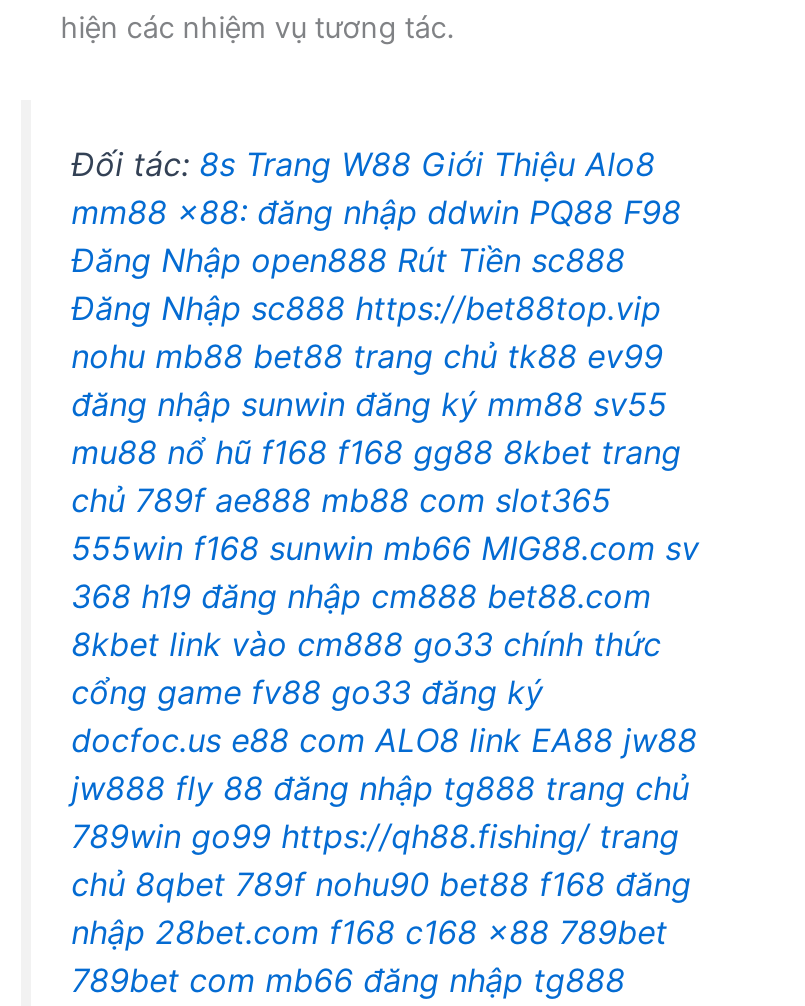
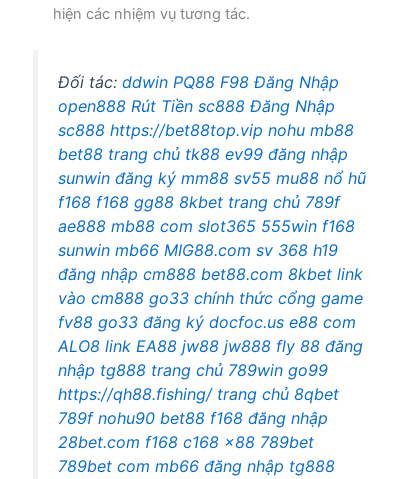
[71,144,699,952] Đối tác: 8s Trang W88 Giới Thiệu Alo8 | mm88 x88: đăng nhập ddwin PQ88 F98 | Đăng Nhập open888 Rút Tiền sc888 | Đăng Nhập sc888 https://bet88top.vip | nohu mb88 bet88 trang chủ tk88 ev99 | đăng nhập sunwin đăng ký mm88 sv55 | mu88 nổ hũ f168 f168 gg88 8kbet trang | chủ 789f ae888 mb88 com slot365 | 555win f168 sunwin mb66 MIG88.com sv | 368 h19 đăng nhập cm888 bet88.com | 8kbet link vào cm888 go33 chính thức | cổng game fv88 go33 đăng ký | docfoc.us e88 com ALO8 link EA88 jw88 | jw888 fly 88 đăng nhập tg888 trang chủ | 789win go99 https://qh88.fishing/ trang | chủ 8qbet 789f nohu90 bet88 f168 đăng | nhập 28bet.com f168 c168 x88 789bet -> [58,72,366,452] Đối tác: ddwin PQ88 F98 Đăng Nhập | open888 Rút Tiền sc888 Đăng Nhập | sc888 https://bet88top.vip nohu mb88 | bet88 trang chủ tk88 ev99 đăng nhập | sunwin đăng ký mm88 sv55 mu88 nổ hũ | f168 f168 gg88 8kbet trang chủ 789f | ae888 mb88 com slot365 555win f168 | sunwin mb66 MIG88.com sv 368 h19 | đăng nhập cm888 bet88.com 8kbet link | vào cm888 go33 chính thức cổng game | fv88 go33 đăng ký docfoc.us e88 com | ALO8 link EA88 jw88 jw888 fly 88 đăng | nhập tg888 trang chủ 789win go99 | https://qh88.fishing/ trang chủ 8qbet | 789f nohu90 bet88 f168 đăng nhập | 28bet.com f168 c168 x88 789bet

